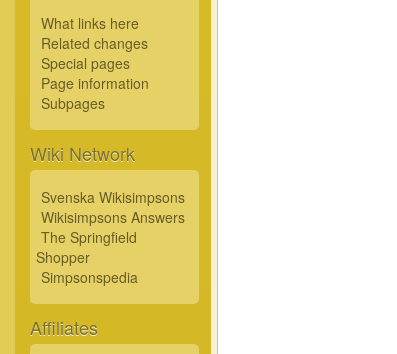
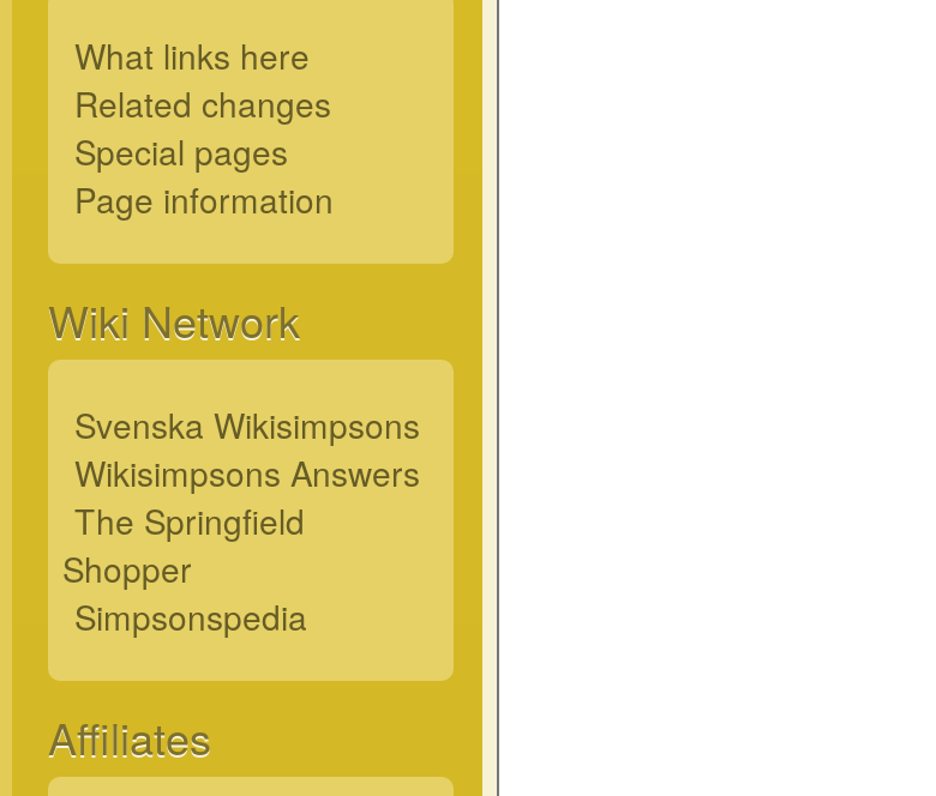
[41,93,105,113] Subpages -> none

